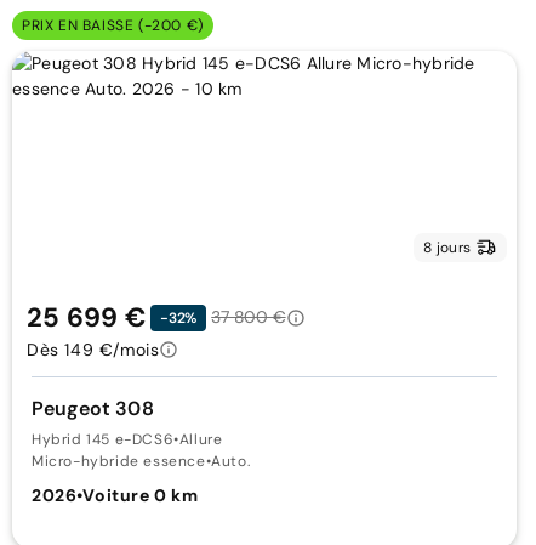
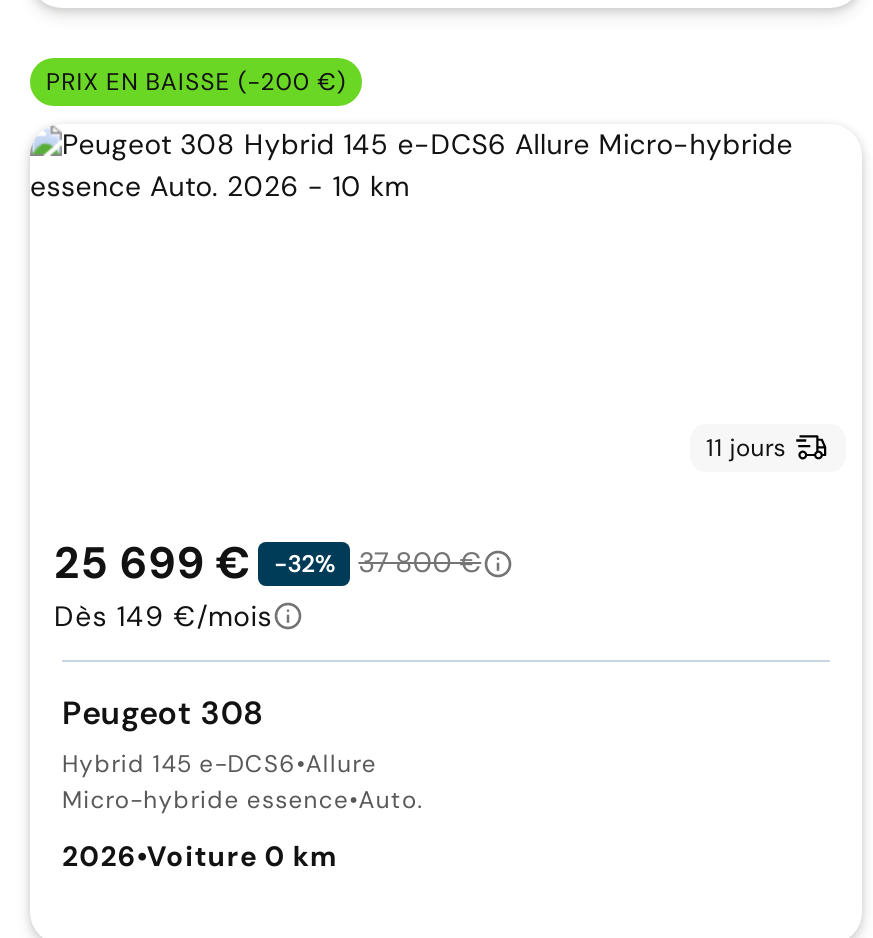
[423,238,471,257] 8 jours -> [706,432,786,464] 11 jours

